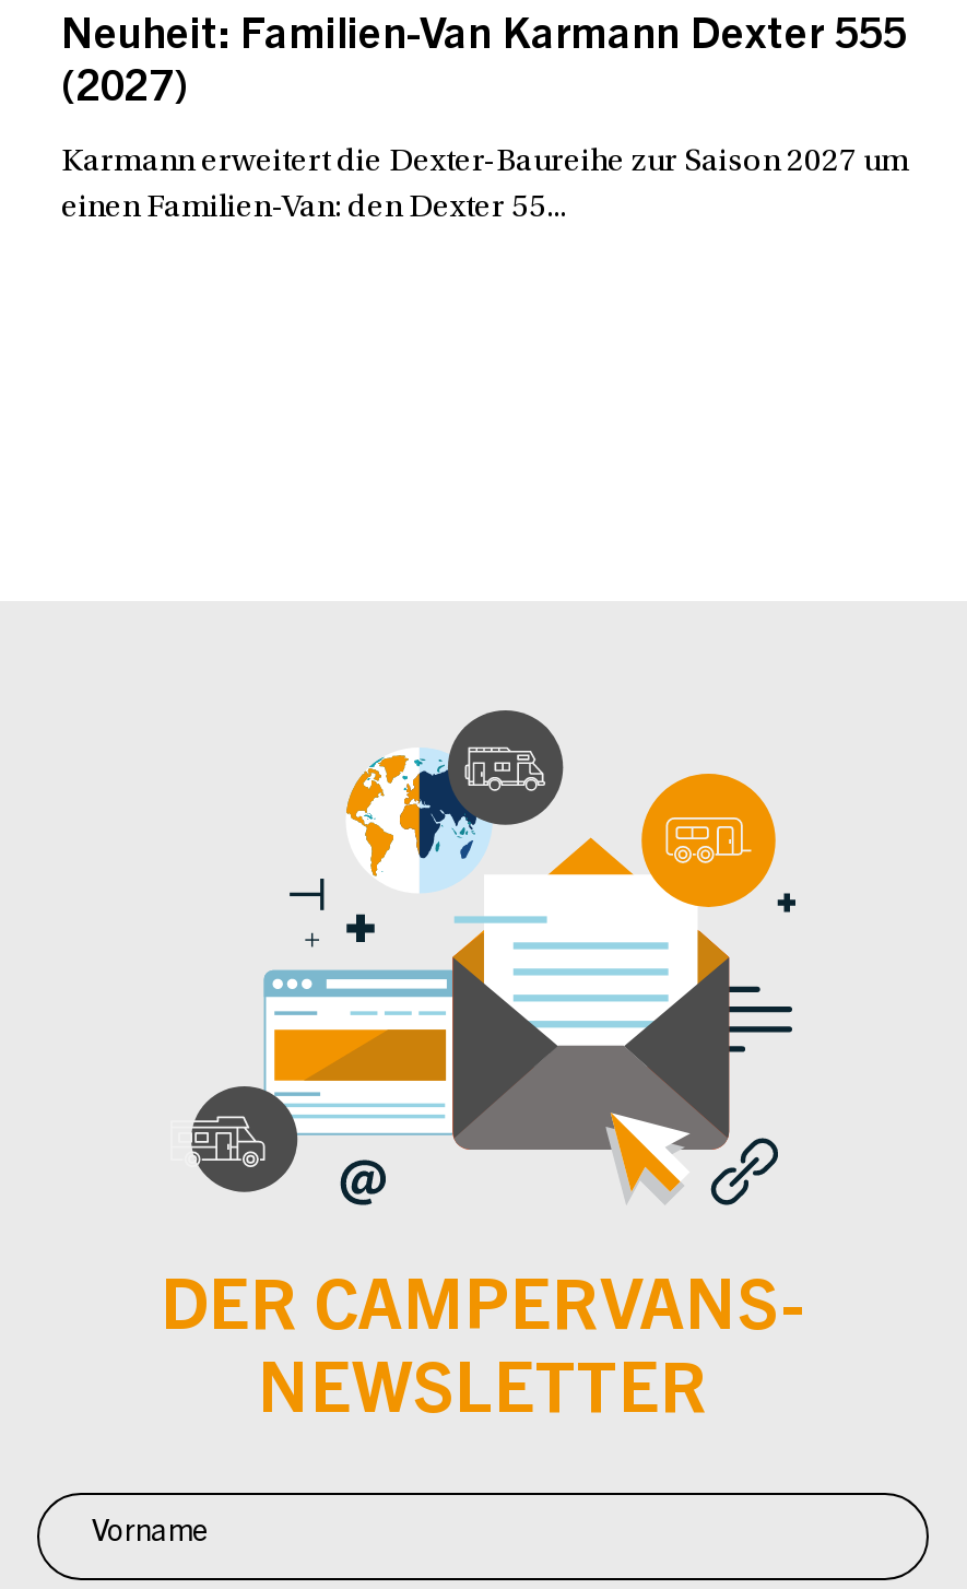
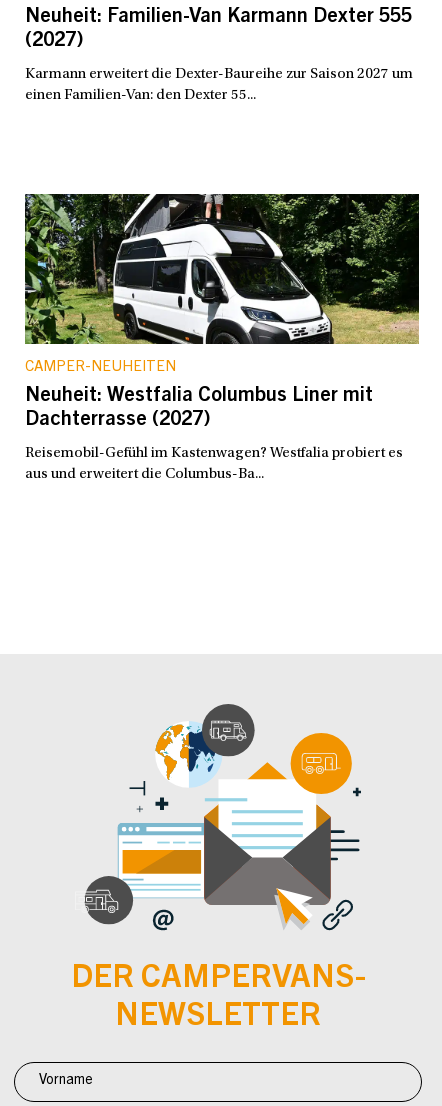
none -> [24,193,420,482] [image] | CAMPER-NEUHEITEN | Neuheit: Westfalia Columbus Liner mit | Dachterrasse (2027) | Reisemobil-Gefühl im Kastenwagen? Westfalia probiert es | aus und erweitert die Columbus-Ba...

